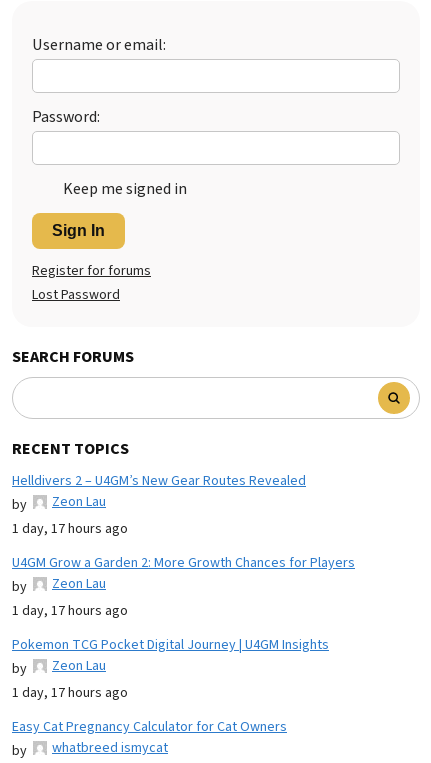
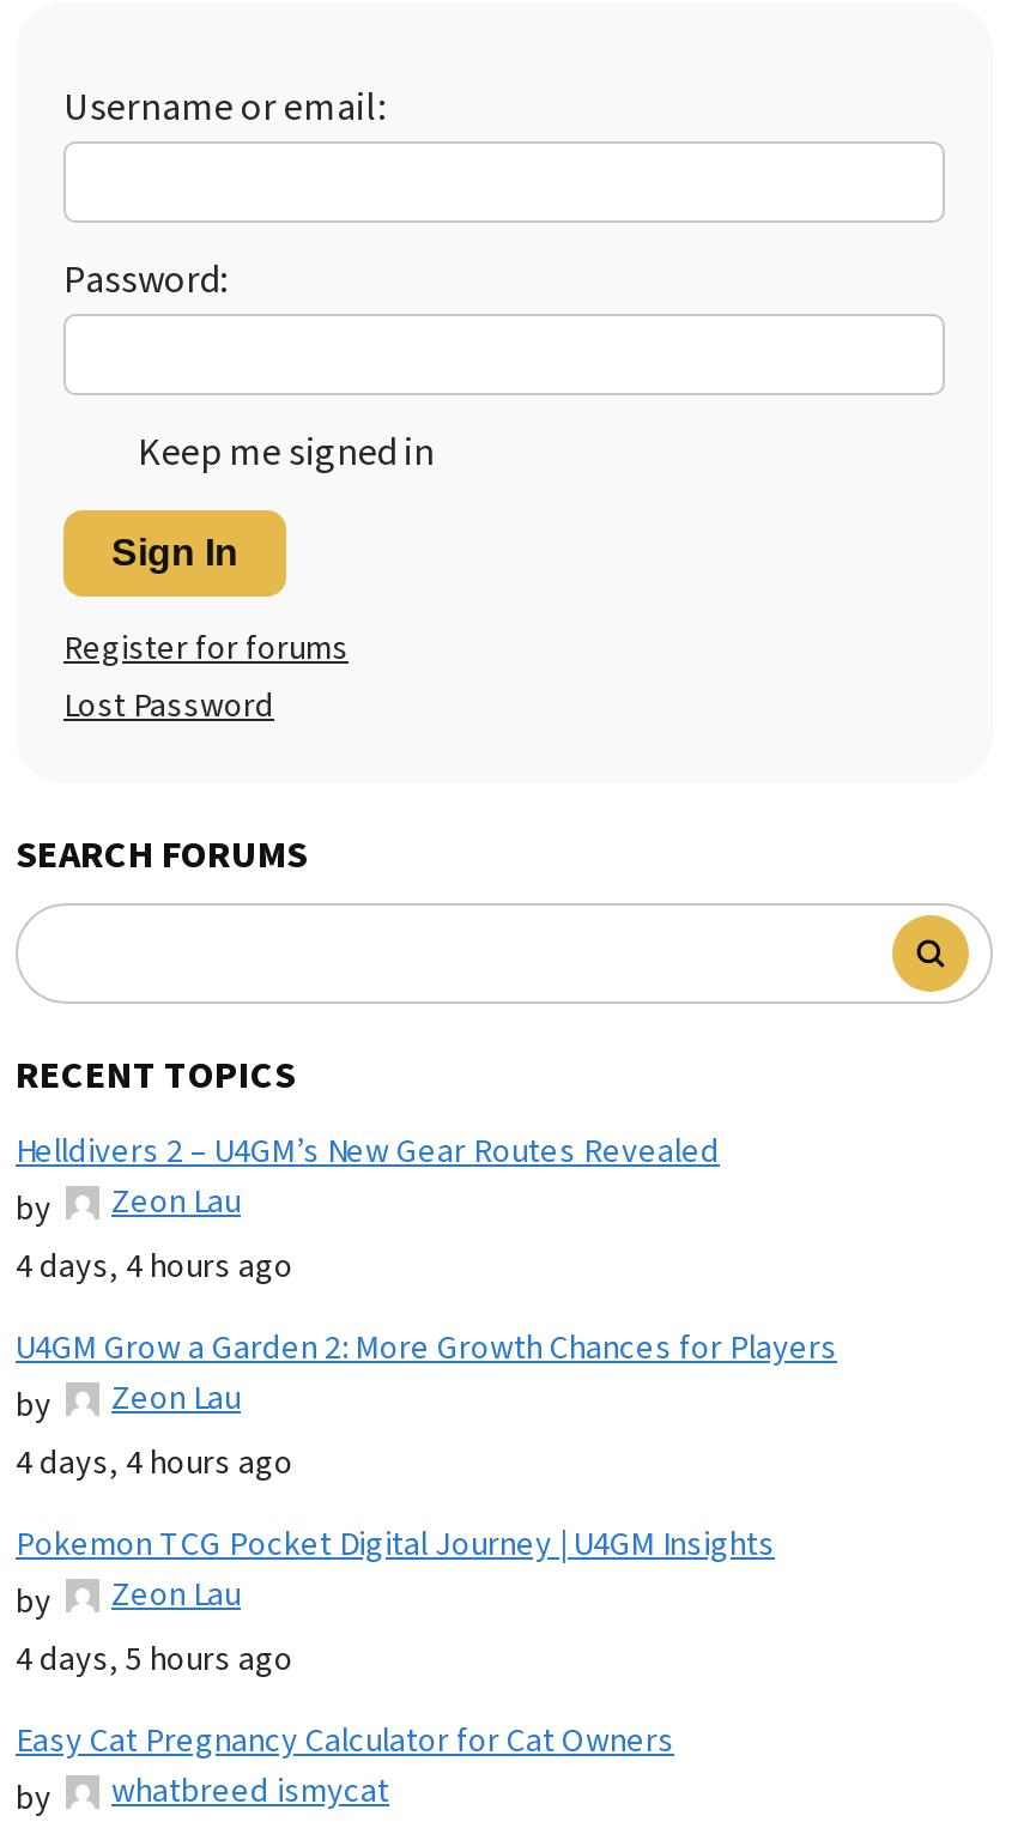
[12,519,128,539] 1 day, 17 hours ago -> [16,1243,293,1291] 4 days, 4 hours ago
[12,601,128,621] 1 day, 17 hours ago -> [16,1439,293,1487] 4 days, 4 hours ago
[12,683,128,703] 1 day, 17 hours ago -> [16,1636,293,1684] 4 days, 5 hours ago

